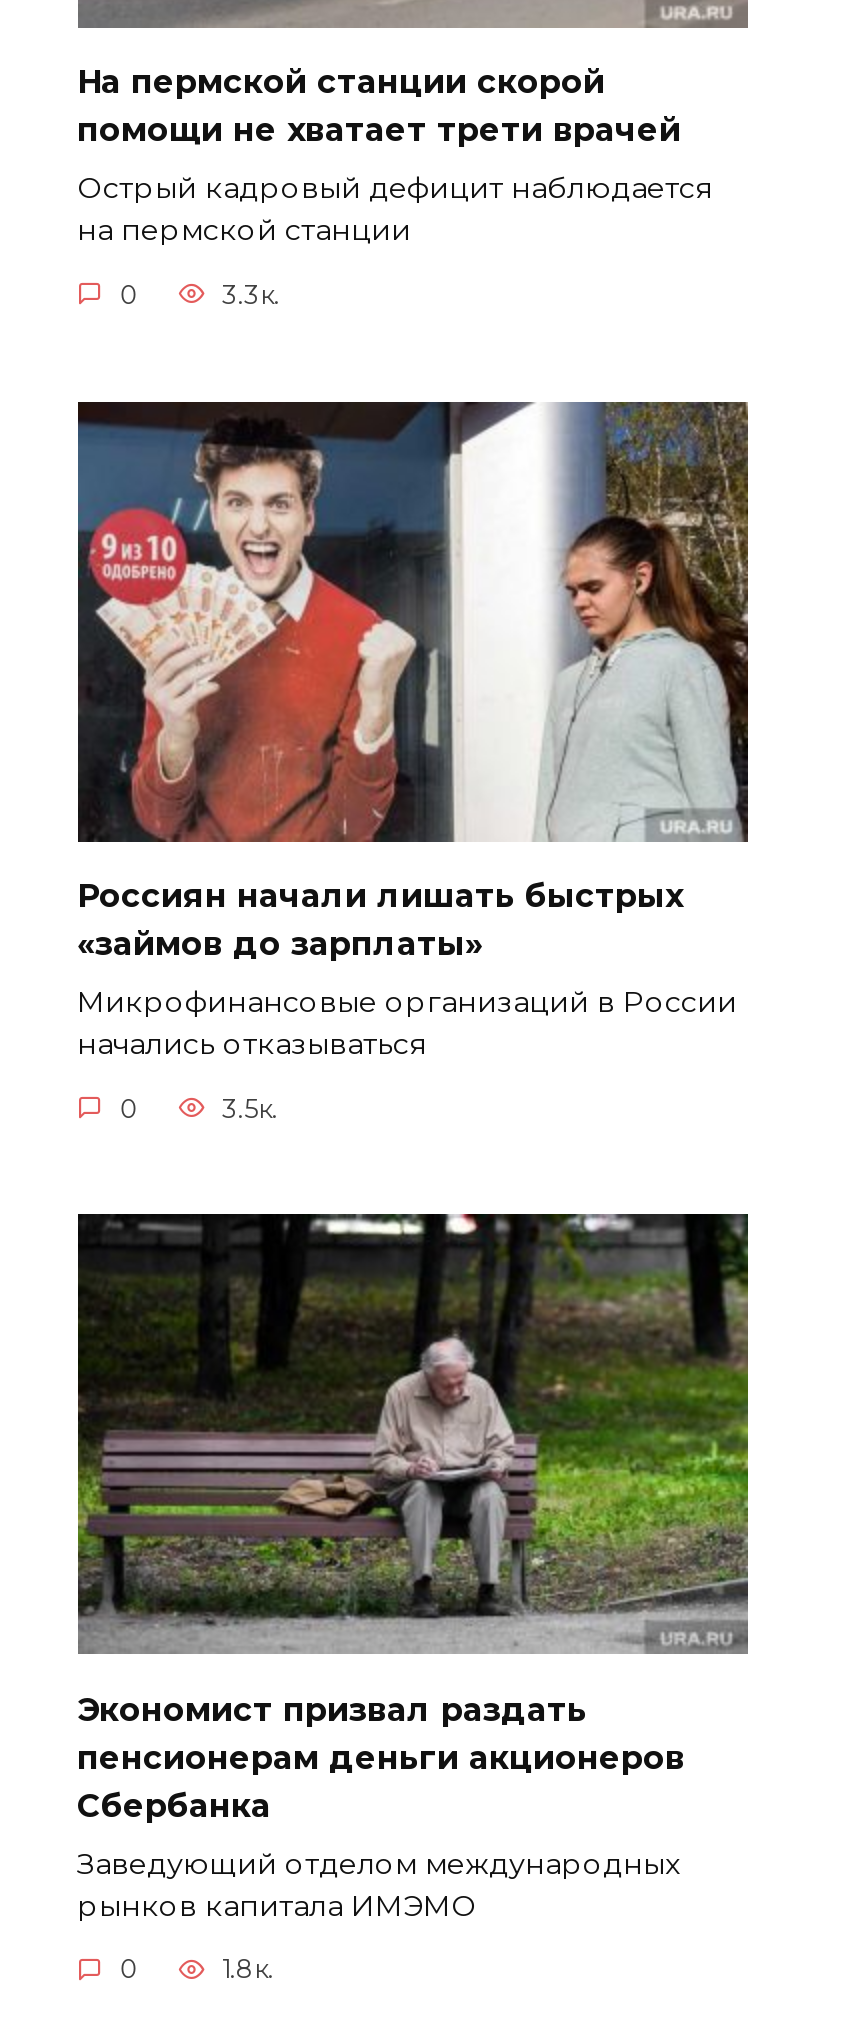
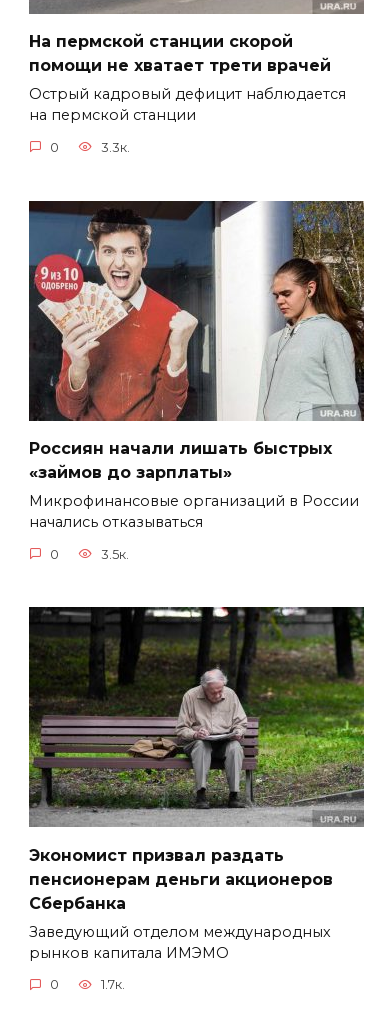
[222,1954,274,1984] 1.8к. -> [101,977,125,992] 1.7к.

